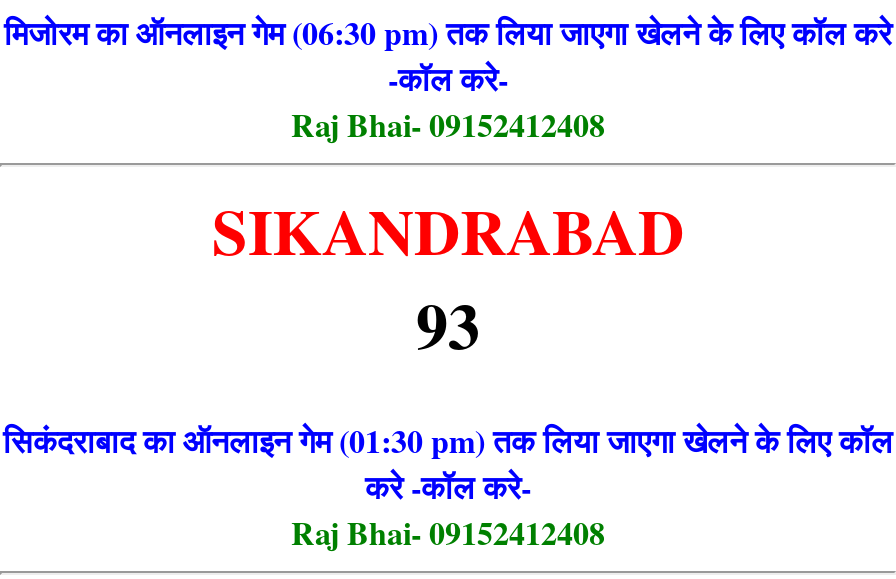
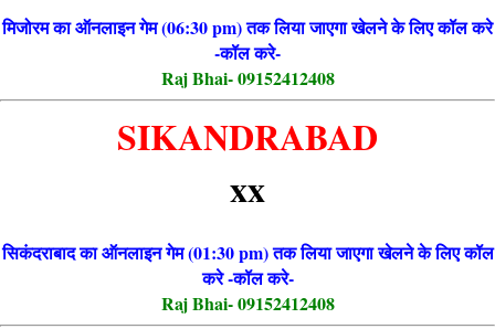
[416,277,480,371] 93 -> [230,162,265,214] xx

